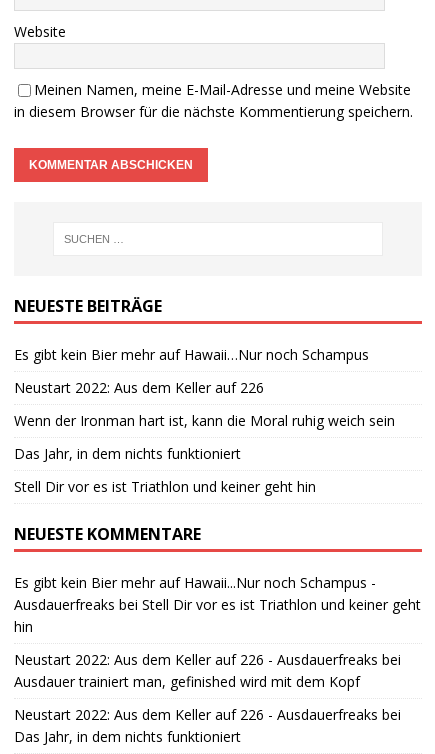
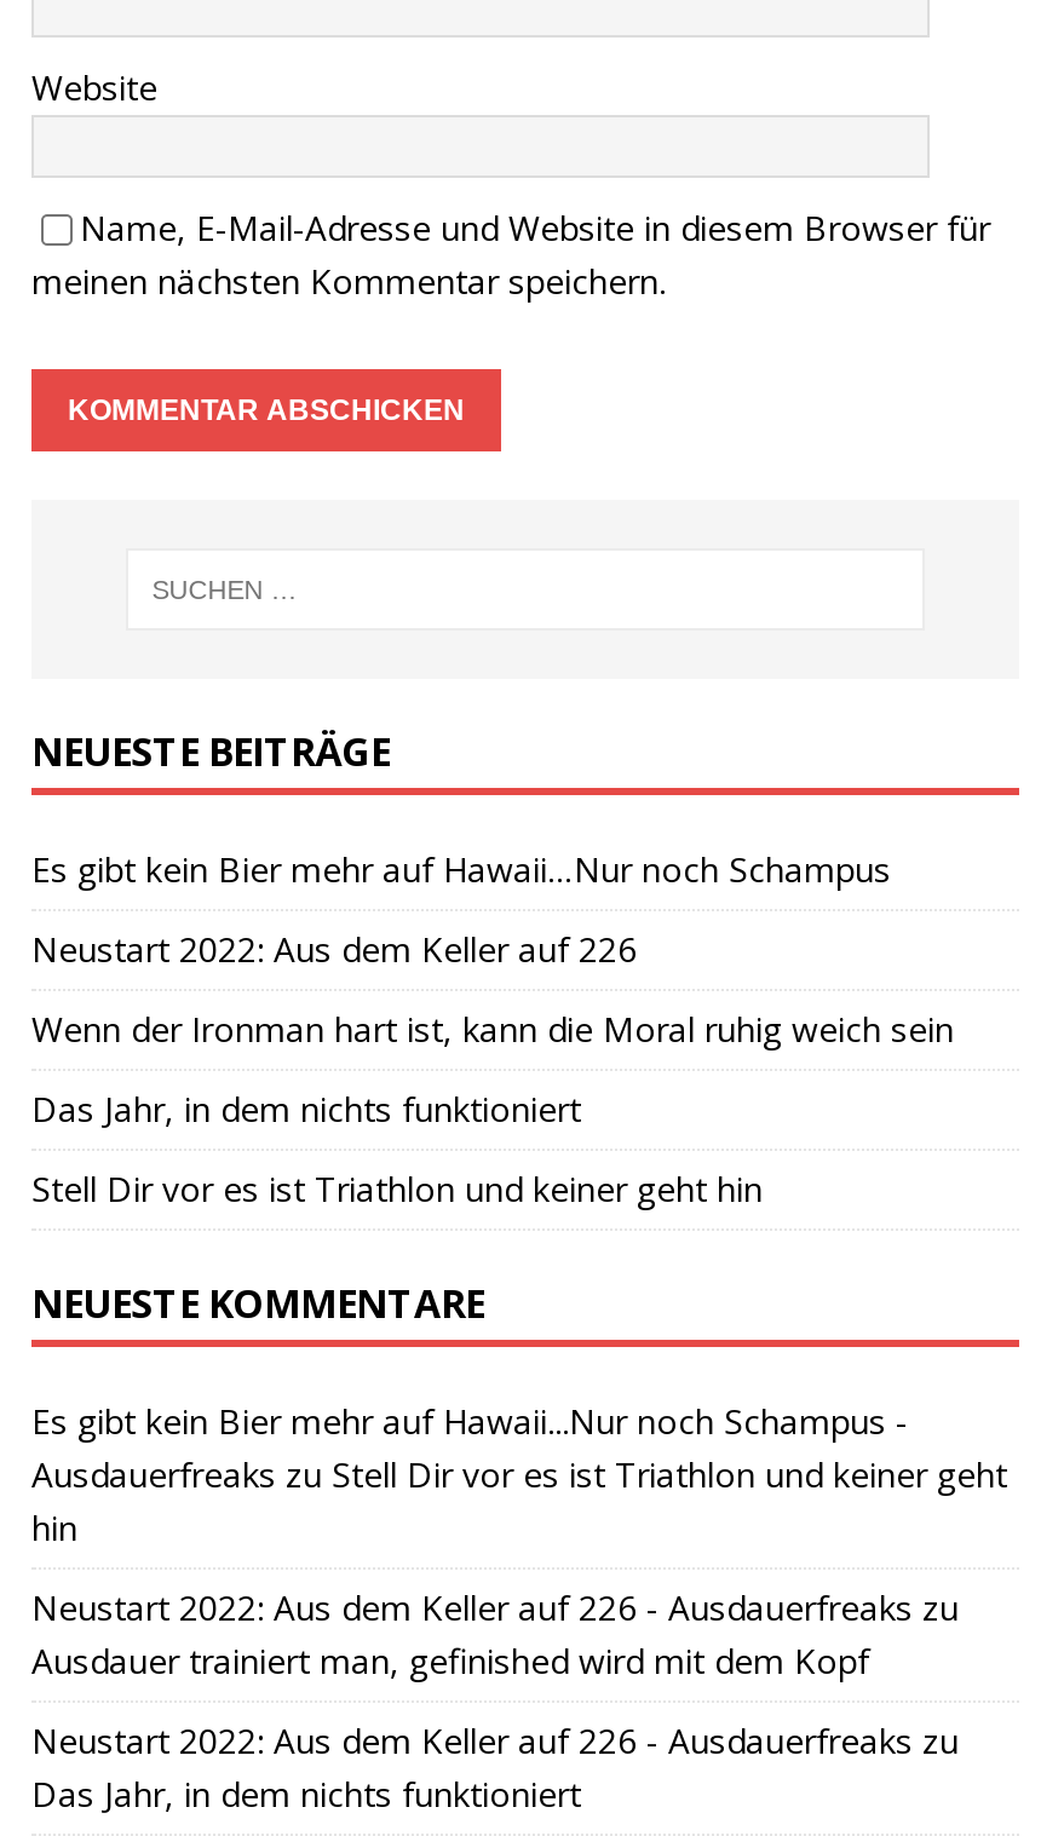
[14,80,413,121] Meinen Namen, meine E-Mail-Adresse und meine Website | in diesem Browser für die nächste Kommentierung speichern. -> [31,204,990,303] Name, E-Mail-Adresse und Website in diesem Browser für | meinen nächsten Kommentar speichern.
[14,595,421,614] Ausdauerfreaks bei Stell Dir vor es ist Triathlon und keiner geht -> [31,1452,1007,1498] Ausdauerfreaks zu Stell Dir vor es ist Triathlon und keiner geht
[14,650,401,669] Neustart 2022: Aus dem Keller auf 226 - Ausdauerfreaks bei -> [31,1585,959,1631] Neustart 2022: Aus dem Keller auf 226 - Ausdauerfreaks zu
[14,705,401,724] Neustart 2022: Aus dem Keller auf 226 - Ausdauerfreaks bei -> [31,1718,959,1764] Neustart 2022: Aus dem Keller auf 226 - Ausdauerfreaks zu

